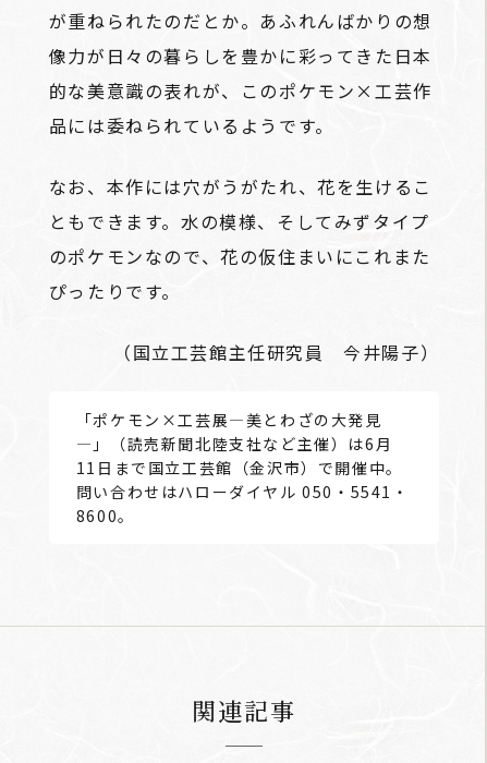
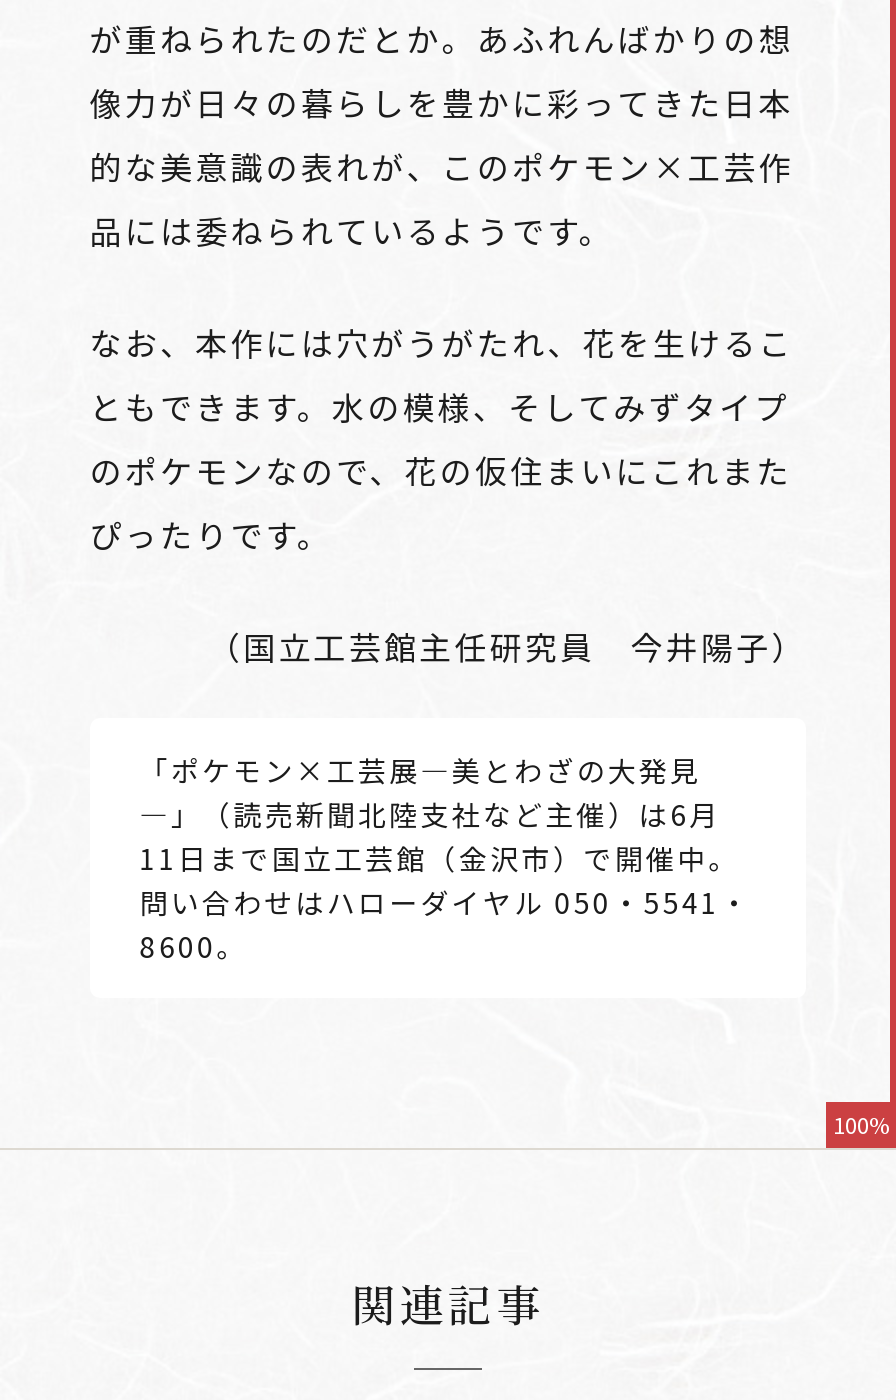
none -> [833,1107,889,1139] 100%

